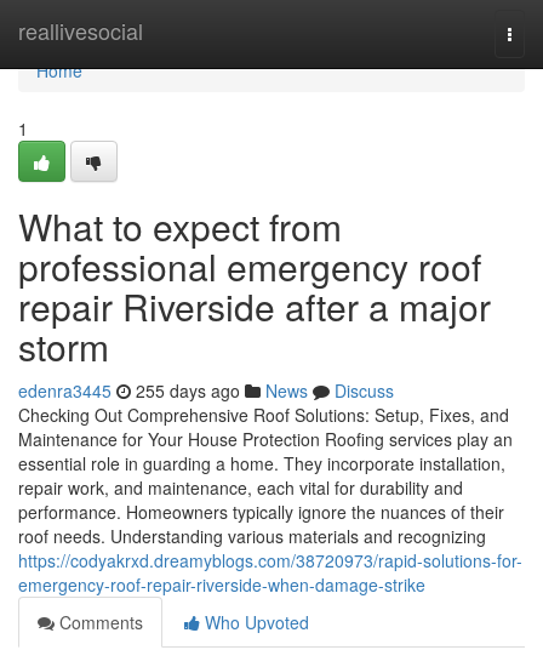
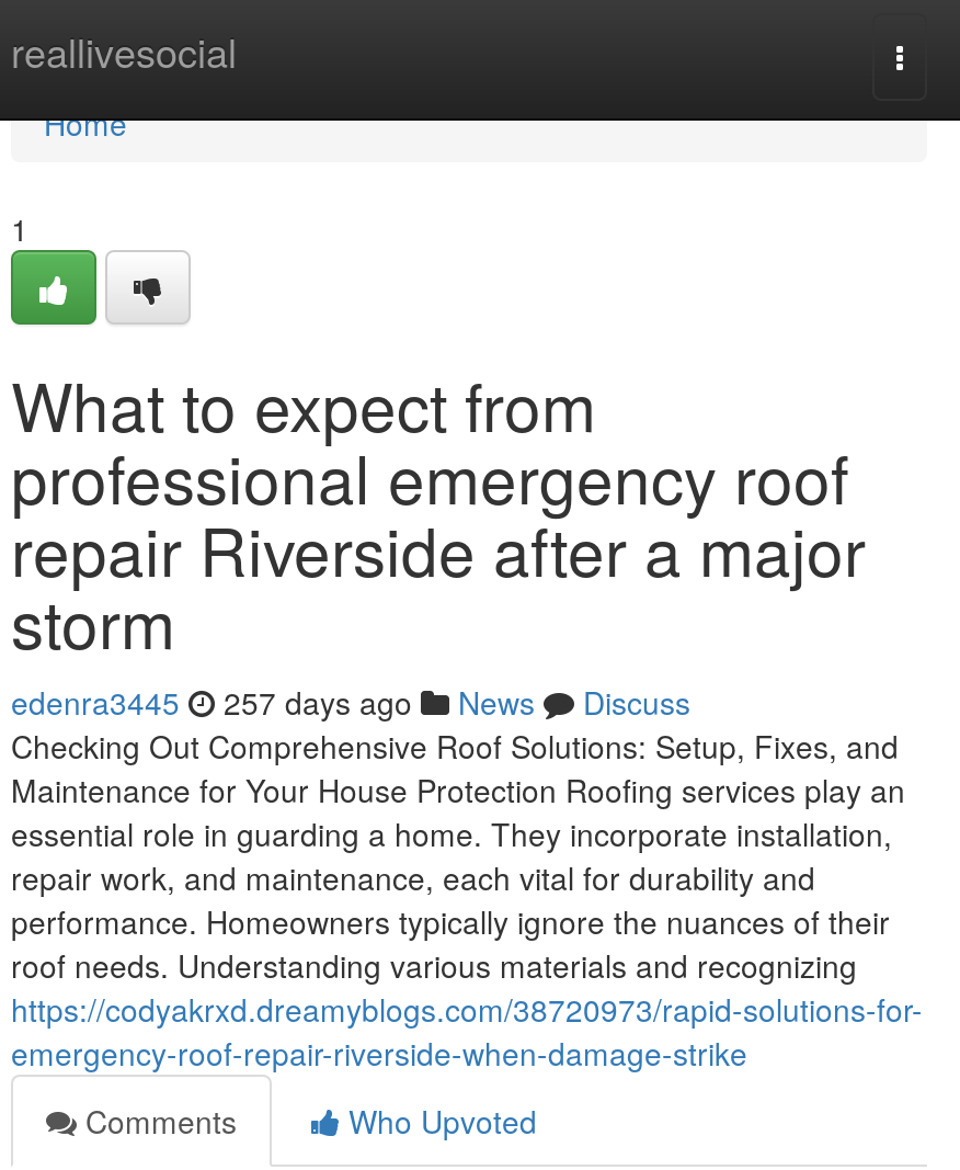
[18,378,394,403] edenra3445 255 days ago News Discuss -> [11,680,690,724] edenra3445 257 days ago News Discuss

